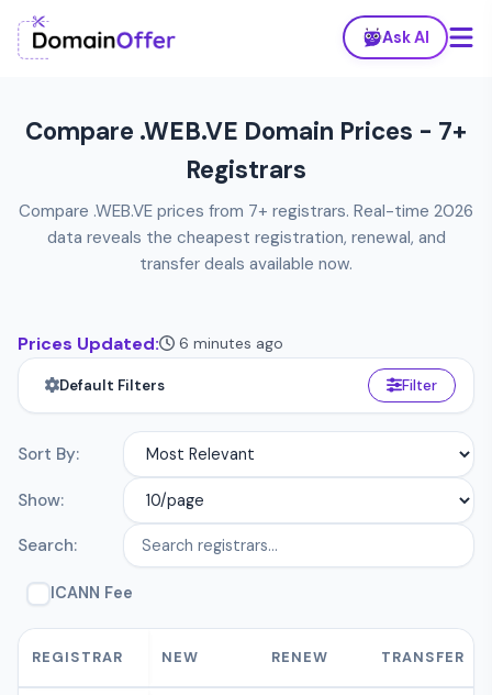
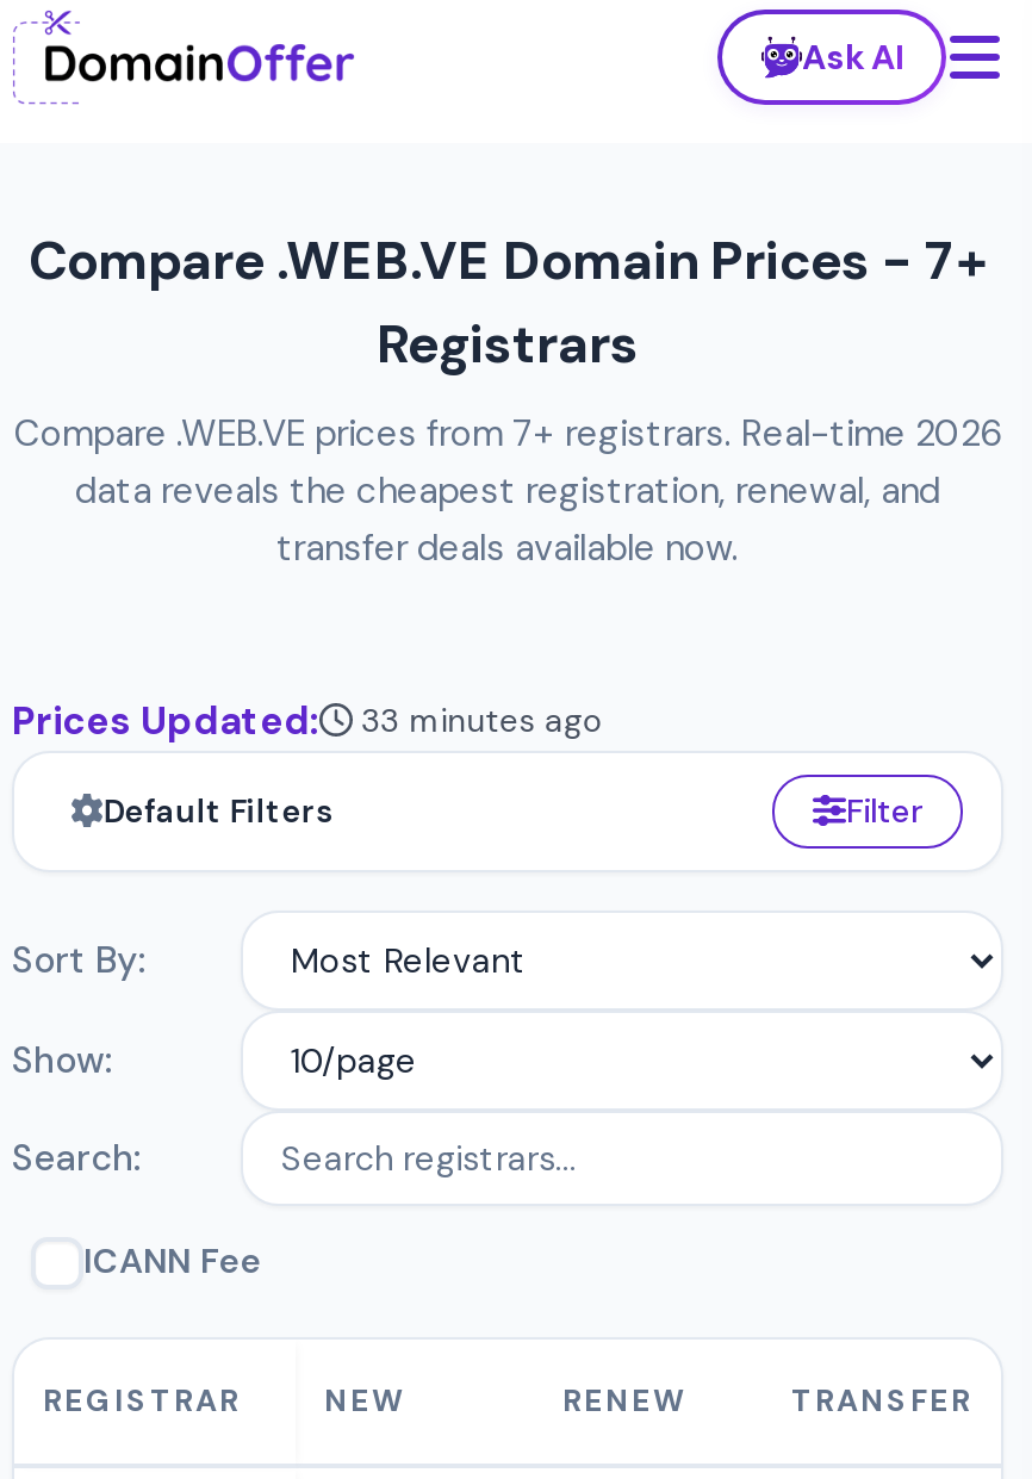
[18,332,283,355] Prices Updated: 6 minutes ago -> [12,696,604,746] Prices Updated: 33 minutes ago

